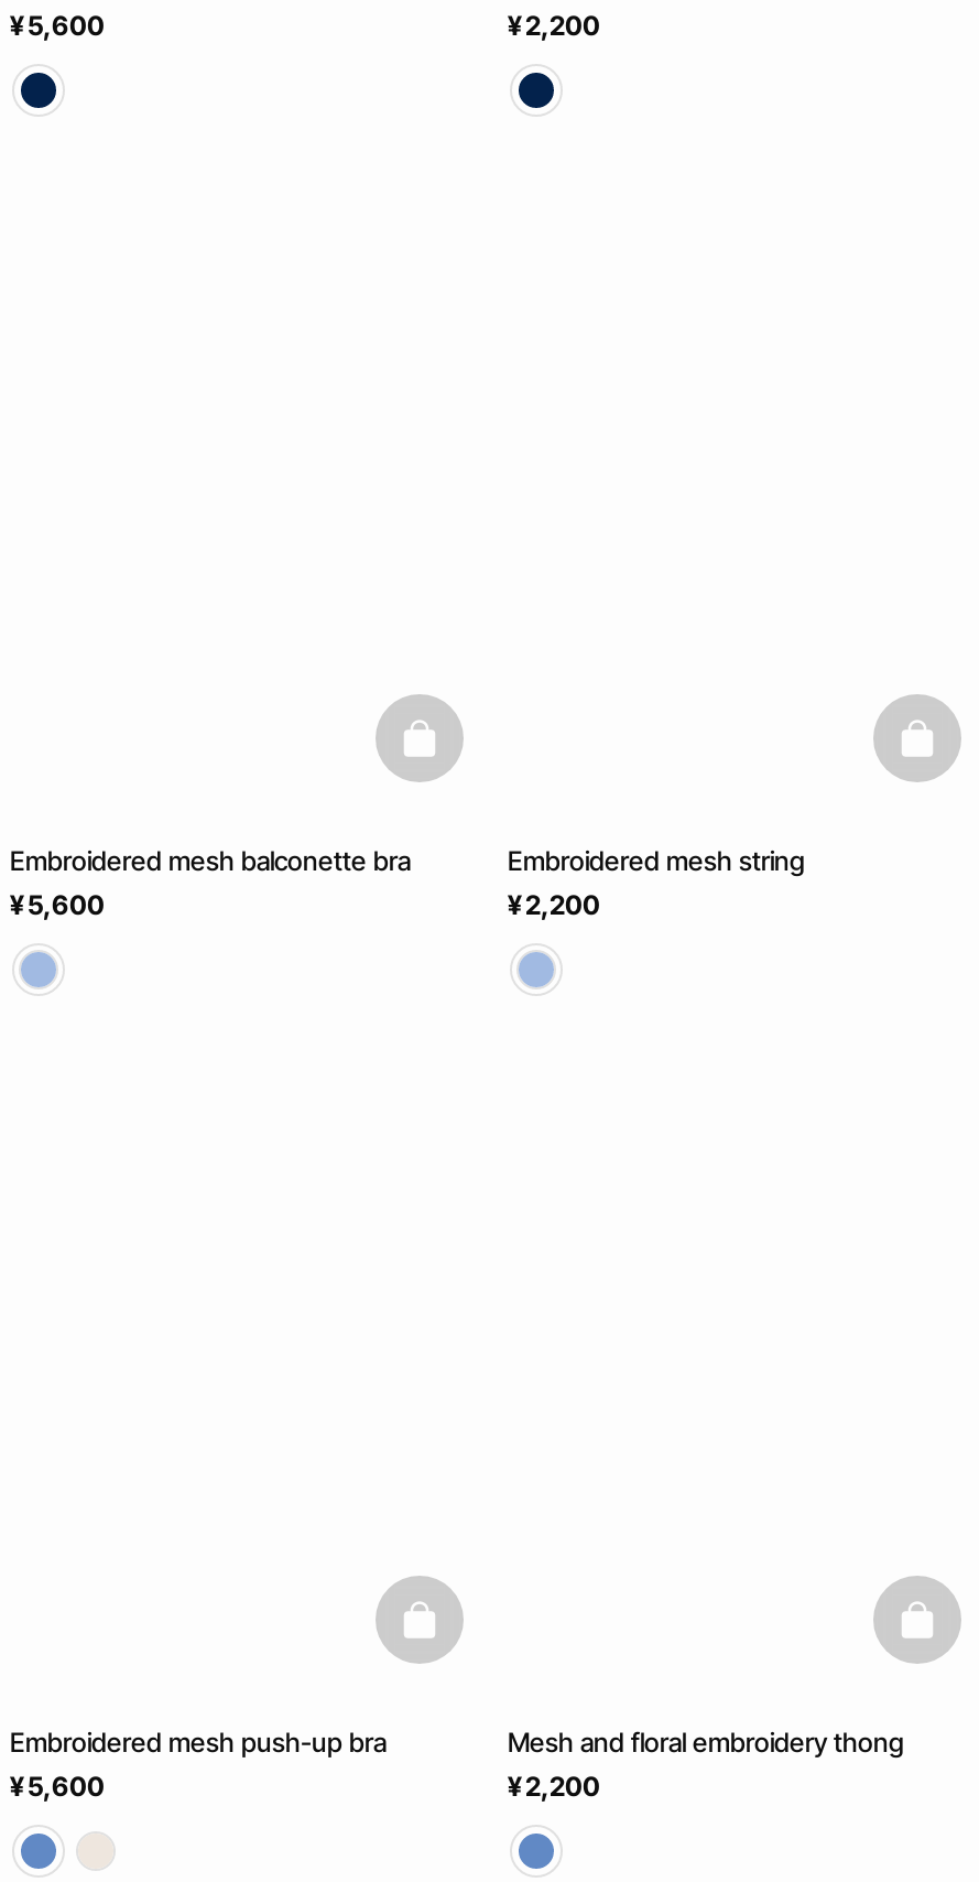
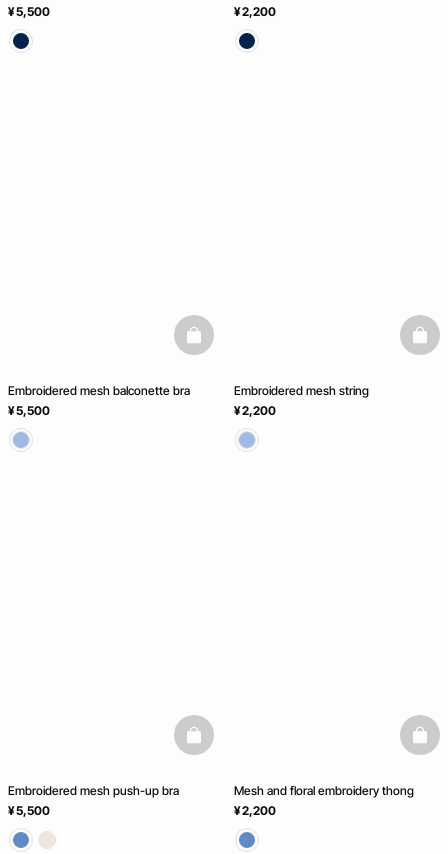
[10,8,105,41] ¥ 5,600 -> [8,3,50,18] ¥ 5,500
[10,888,105,921] ¥ 5,600 -> [8,403,50,418] ¥ 5,500
[10,1769,105,1802] ¥ 5,600 -> [8,802,50,817] ¥ 5,500

